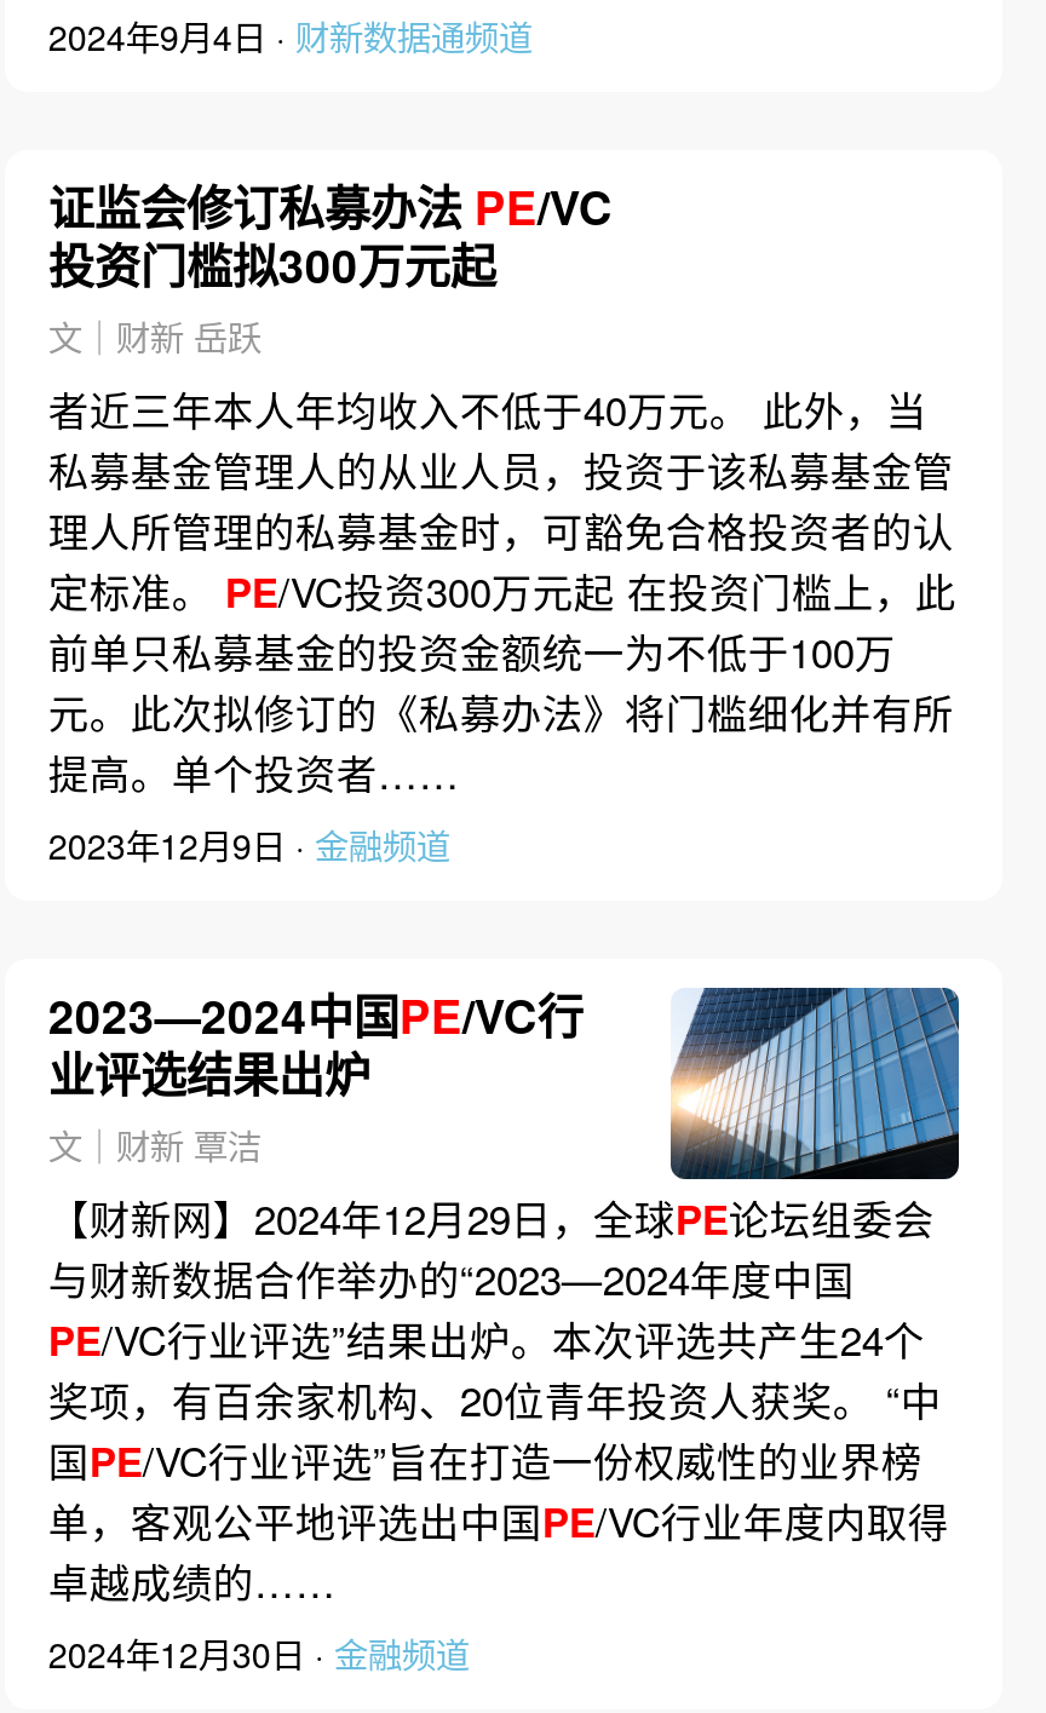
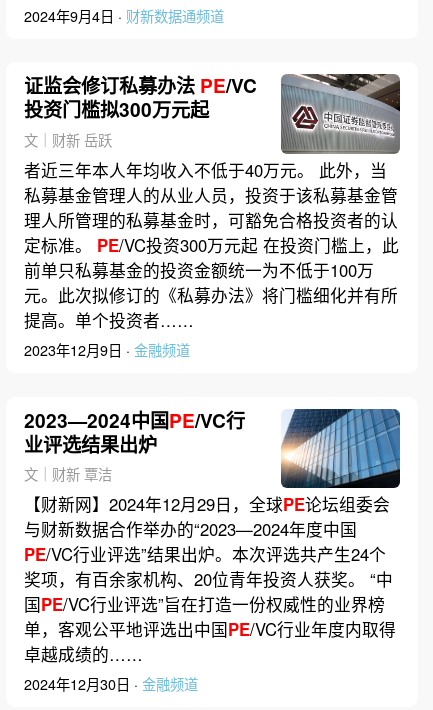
none -> [280,73,401,155] [image]

